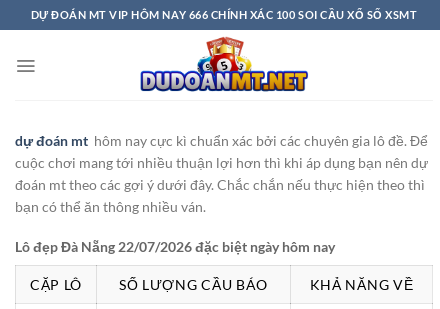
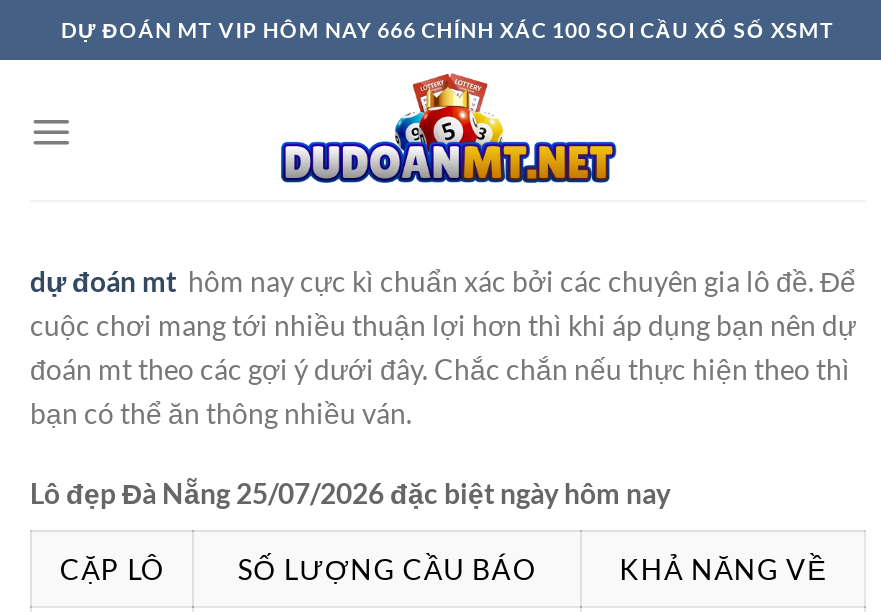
[15,238,335,255] Lô đẹp Đà Nẵng 22/07/2026 đặc biệt ngày hôm nay -> [30,476,670,510] Lô đẹp Đà Nẵng 25/07/2026 đặc biệt ngày hôm nay

